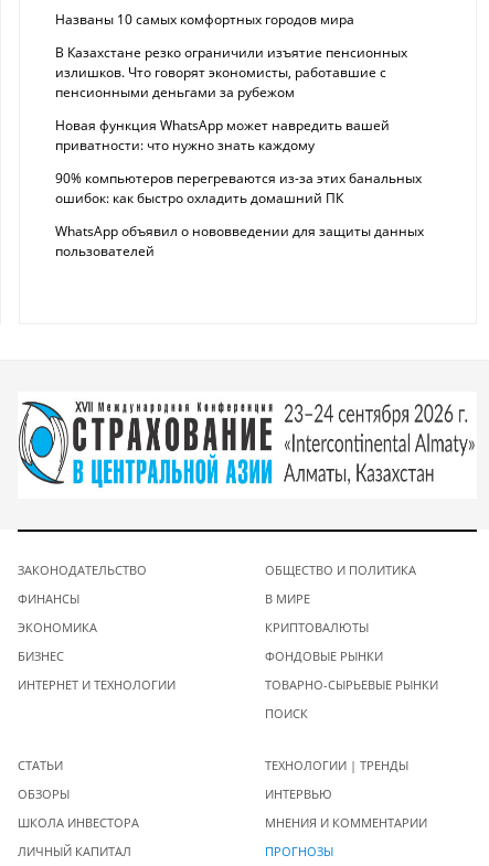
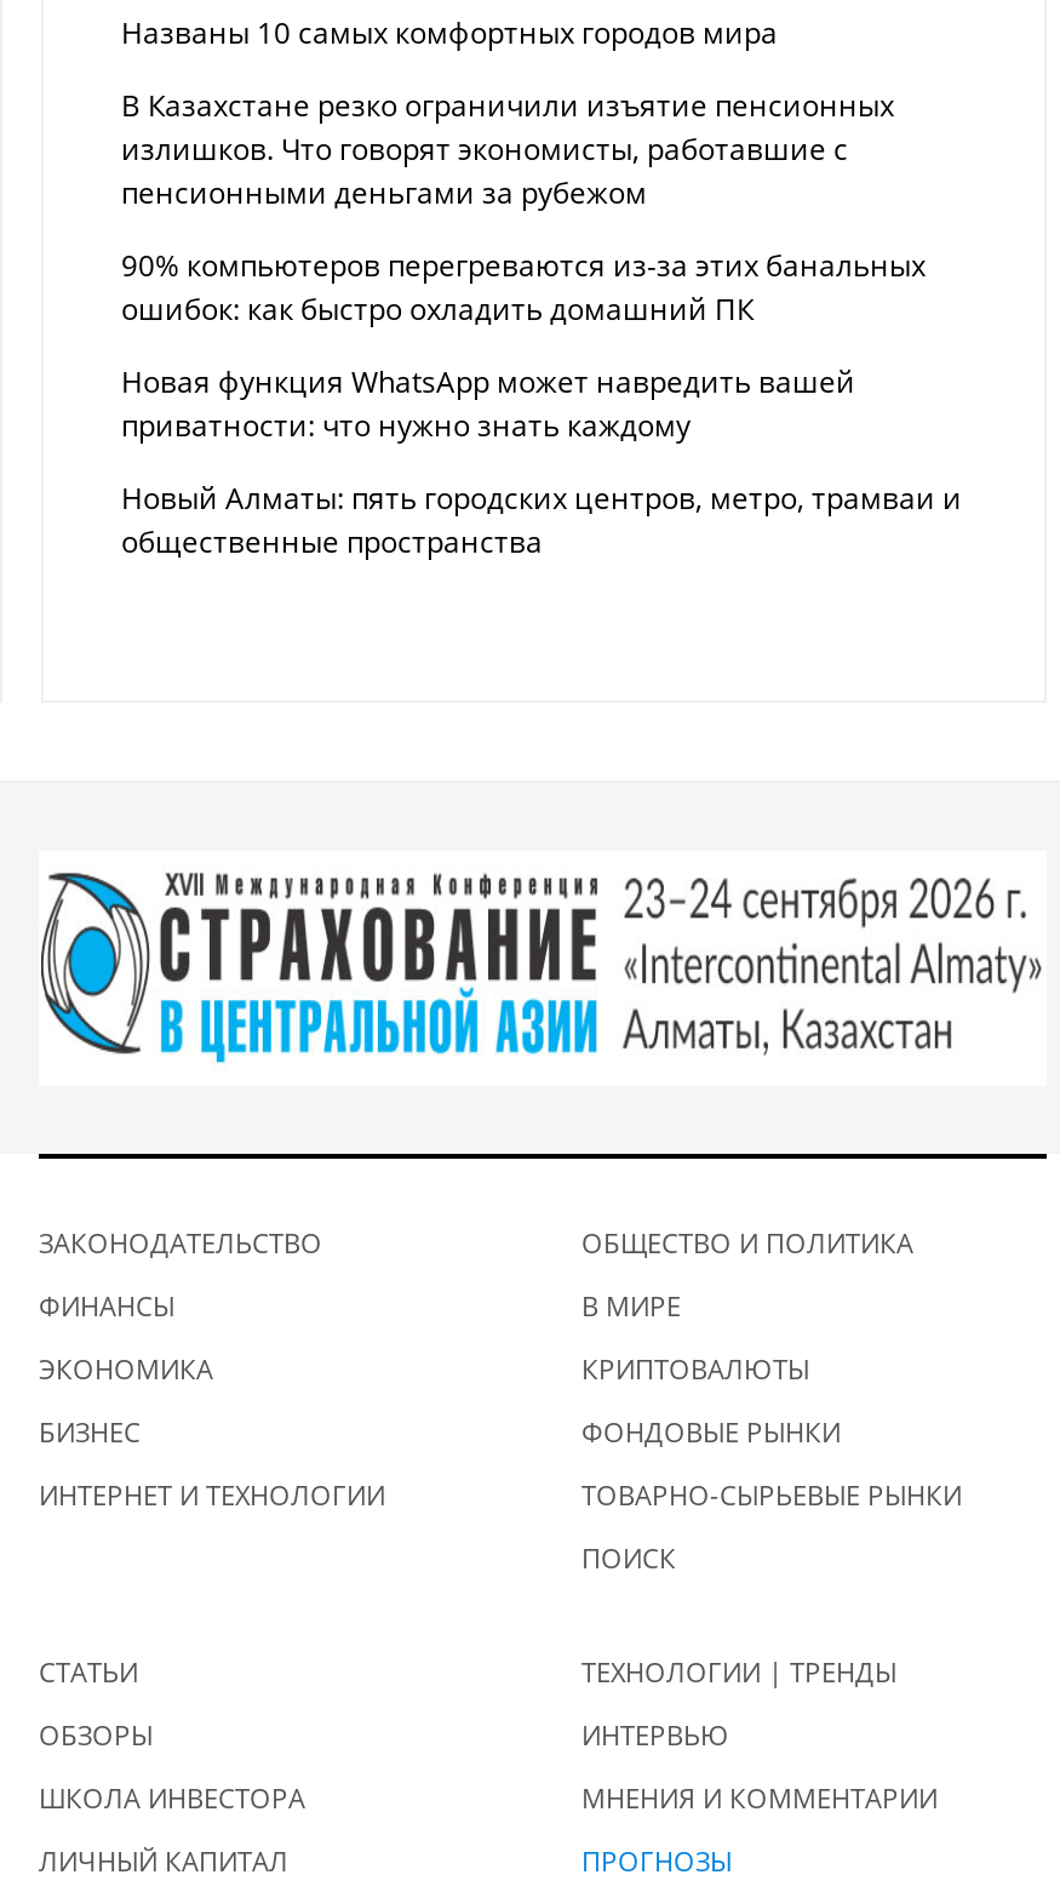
moved [55,116,390,154] -> [121,361,855,446]: Новая функция WhatsApp может навредить вашей | приватности: что нужно знать каждому
moved [55,169,422,207] -> [121,245,926,330]: 90% компьютеров перегреваются из-за этих банальных | ошибок: как быстро охладить домашний ПК
[55,222,424,260] WhatsApp объявил о нововведении для защиты данных | пользователей -> [121,478,962,562] Новый Алматы: пять городских центров, метро, трамваи и | общественные пространства

